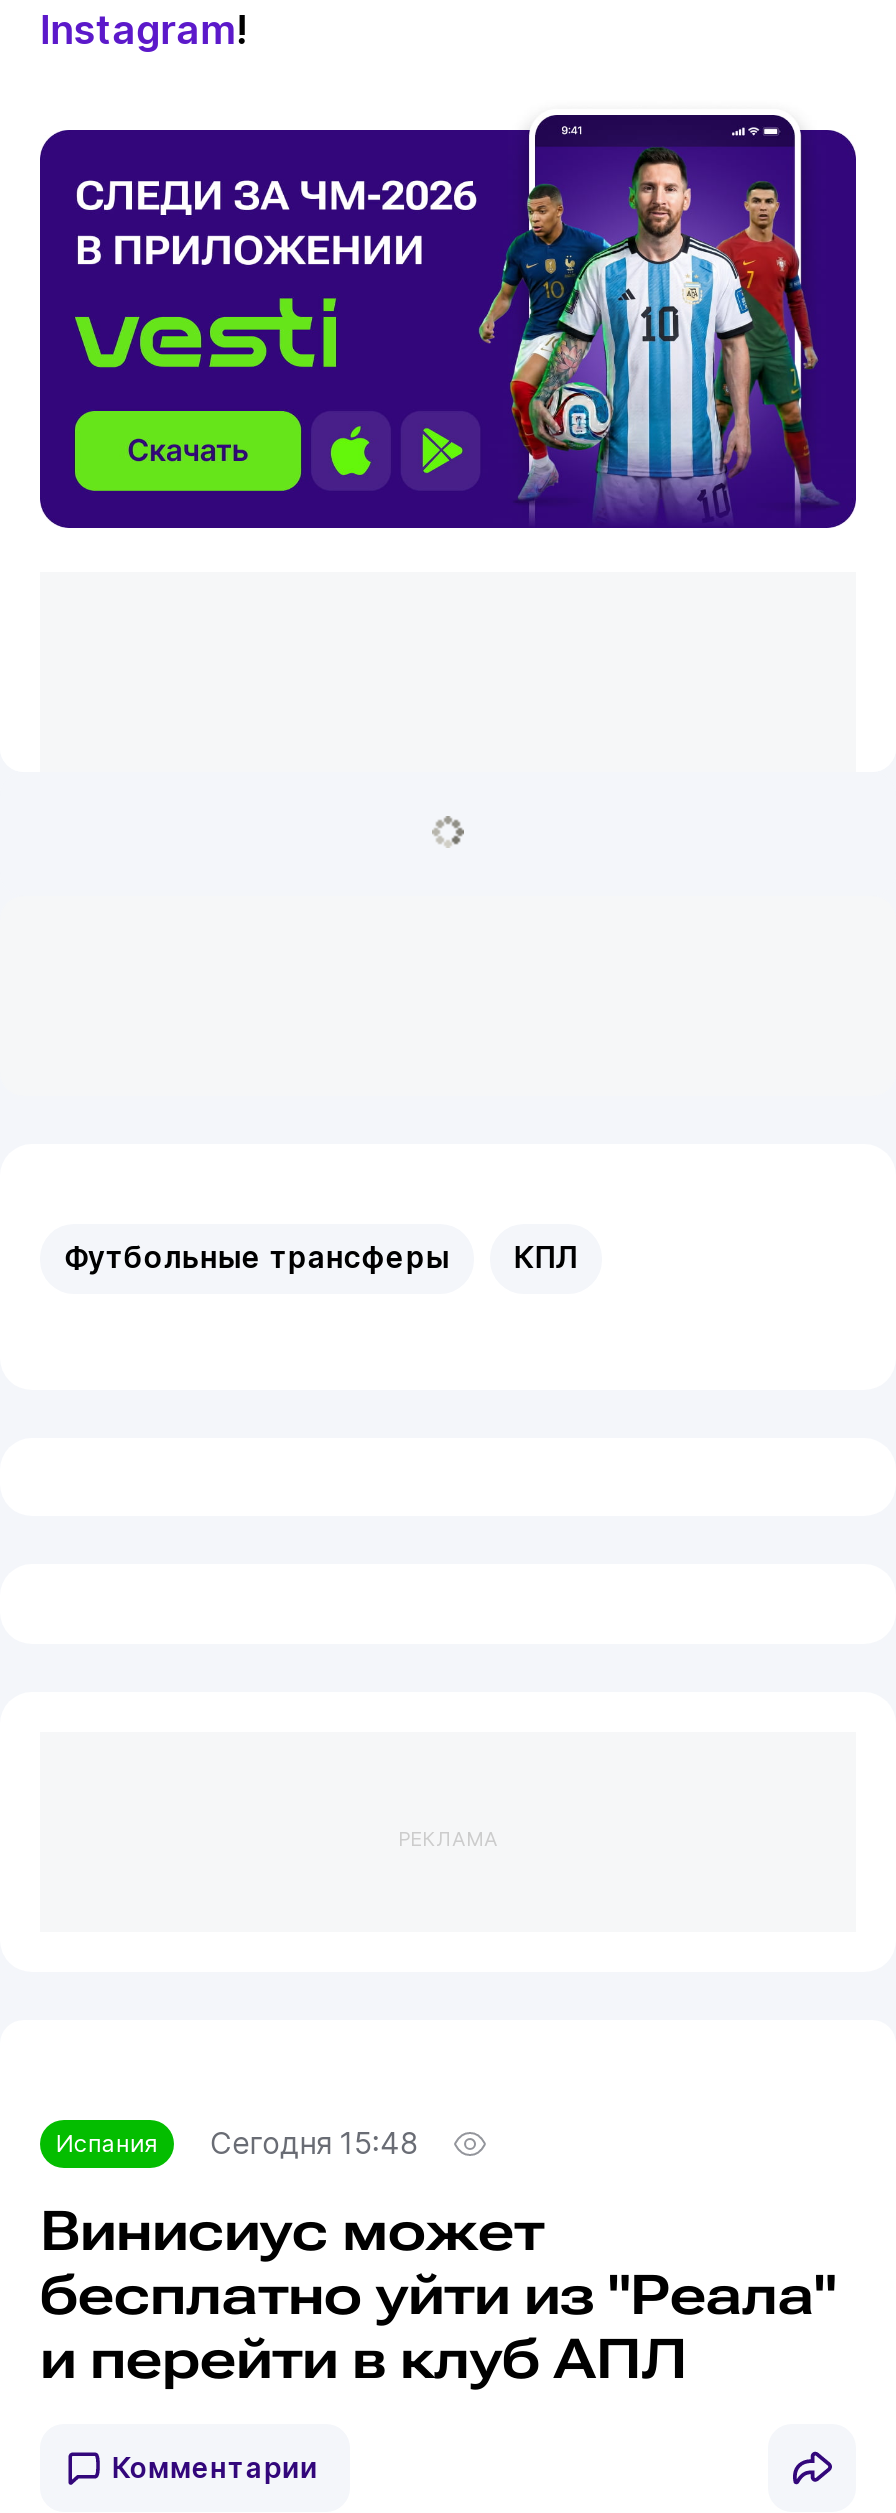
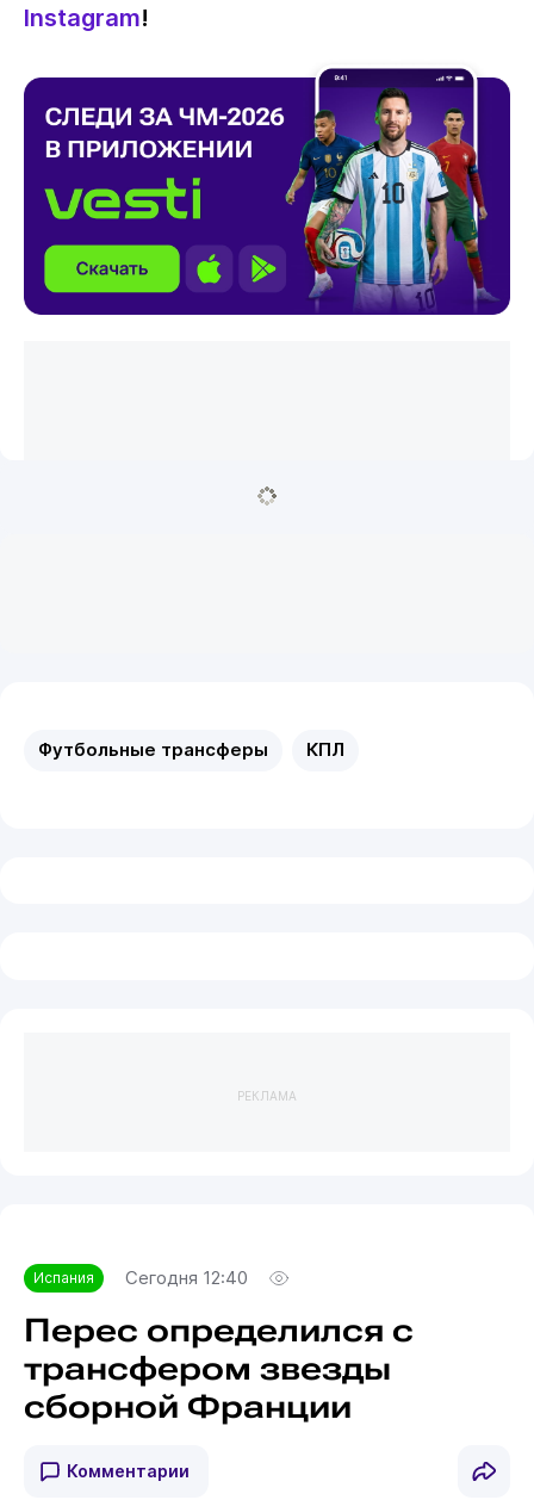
[56,2125,418,2161] Испания Сегодня 15:48 -> [33,1267,248,1288] Испания Сегодня 12:40
[40,2199,836,2391] Винисиус может | бесплатно уйти из "Реала" | и перейти в клуб АПЛ -> [24,1311,413,1426] Перес определился с | трансфером звезды | сборной Франции

